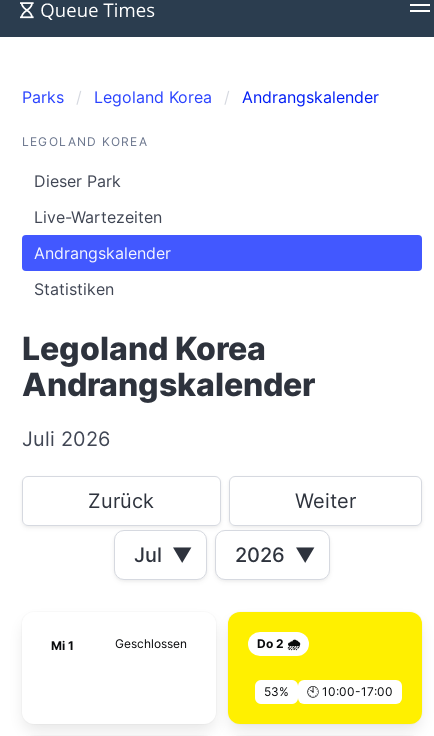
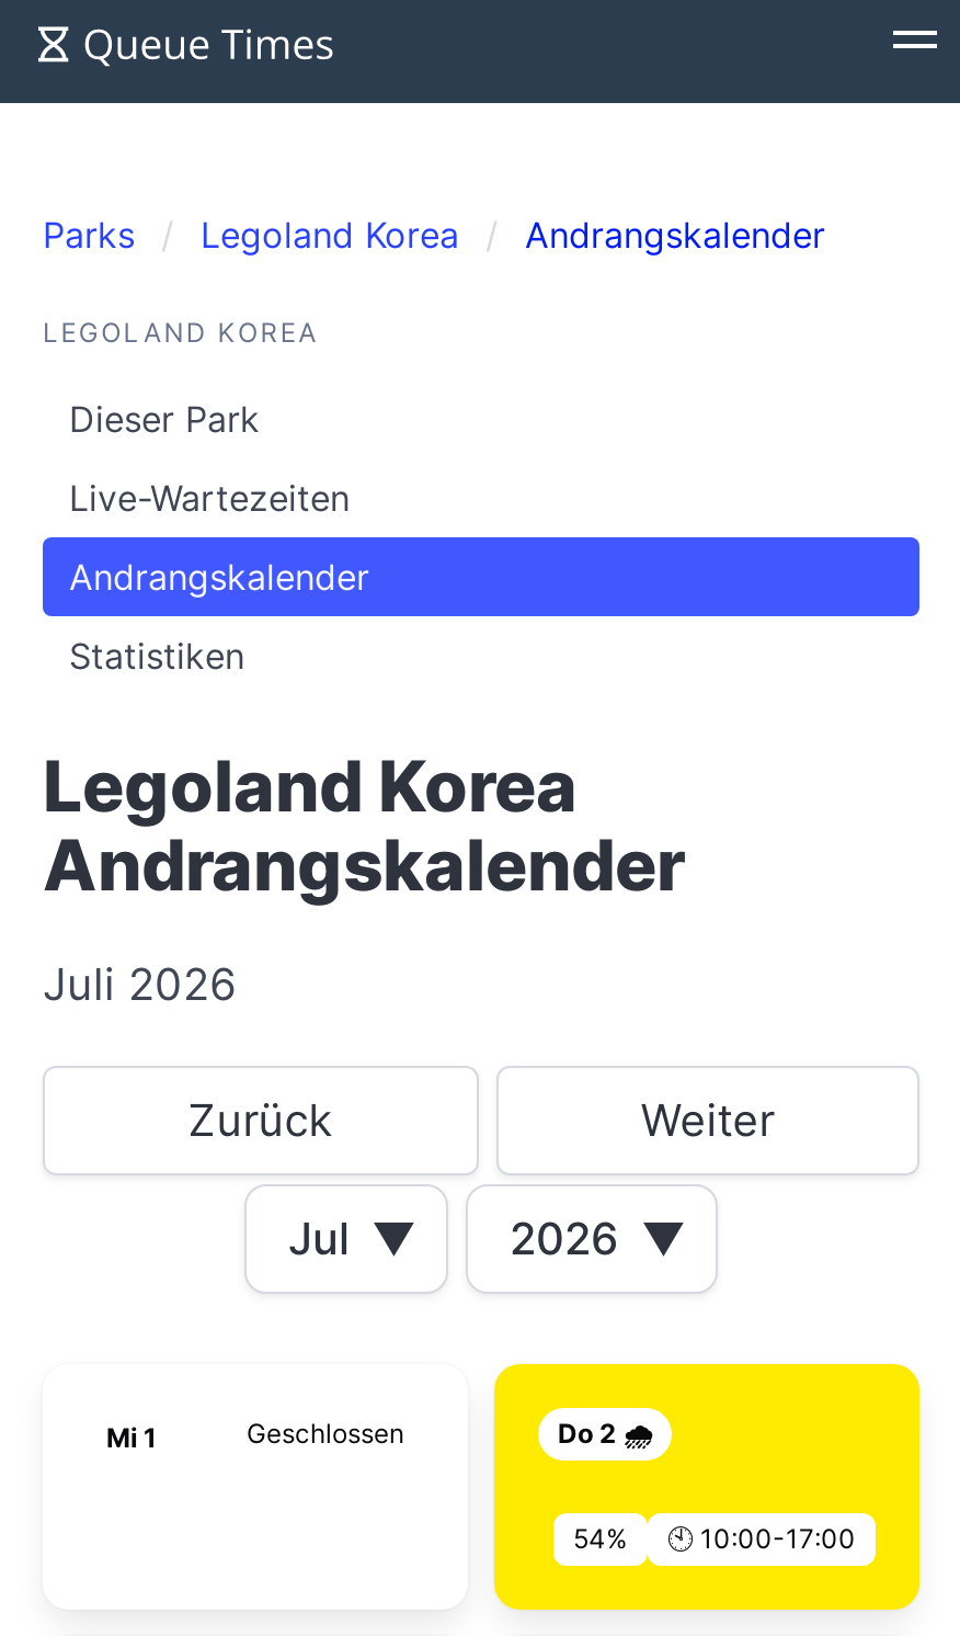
[264,684,289,699] 53% -> [573,1522,628,1555] 54%

